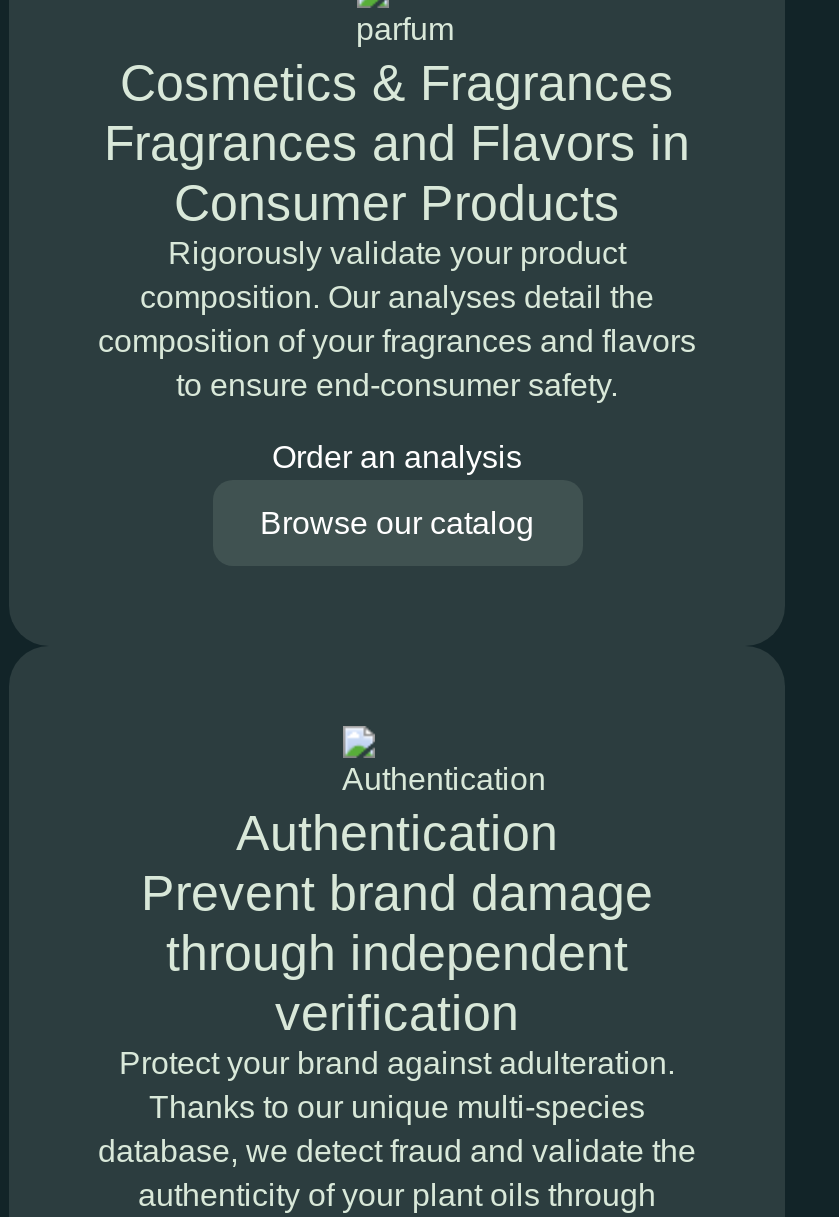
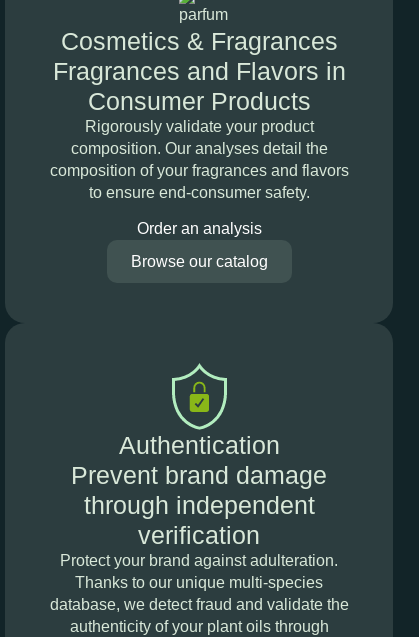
[341,724,547,800] [image] -> [171,363,228,428] [image]

